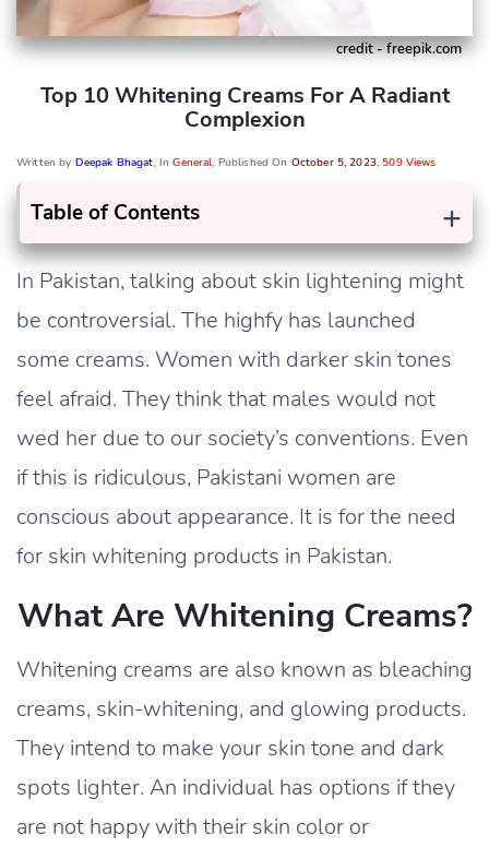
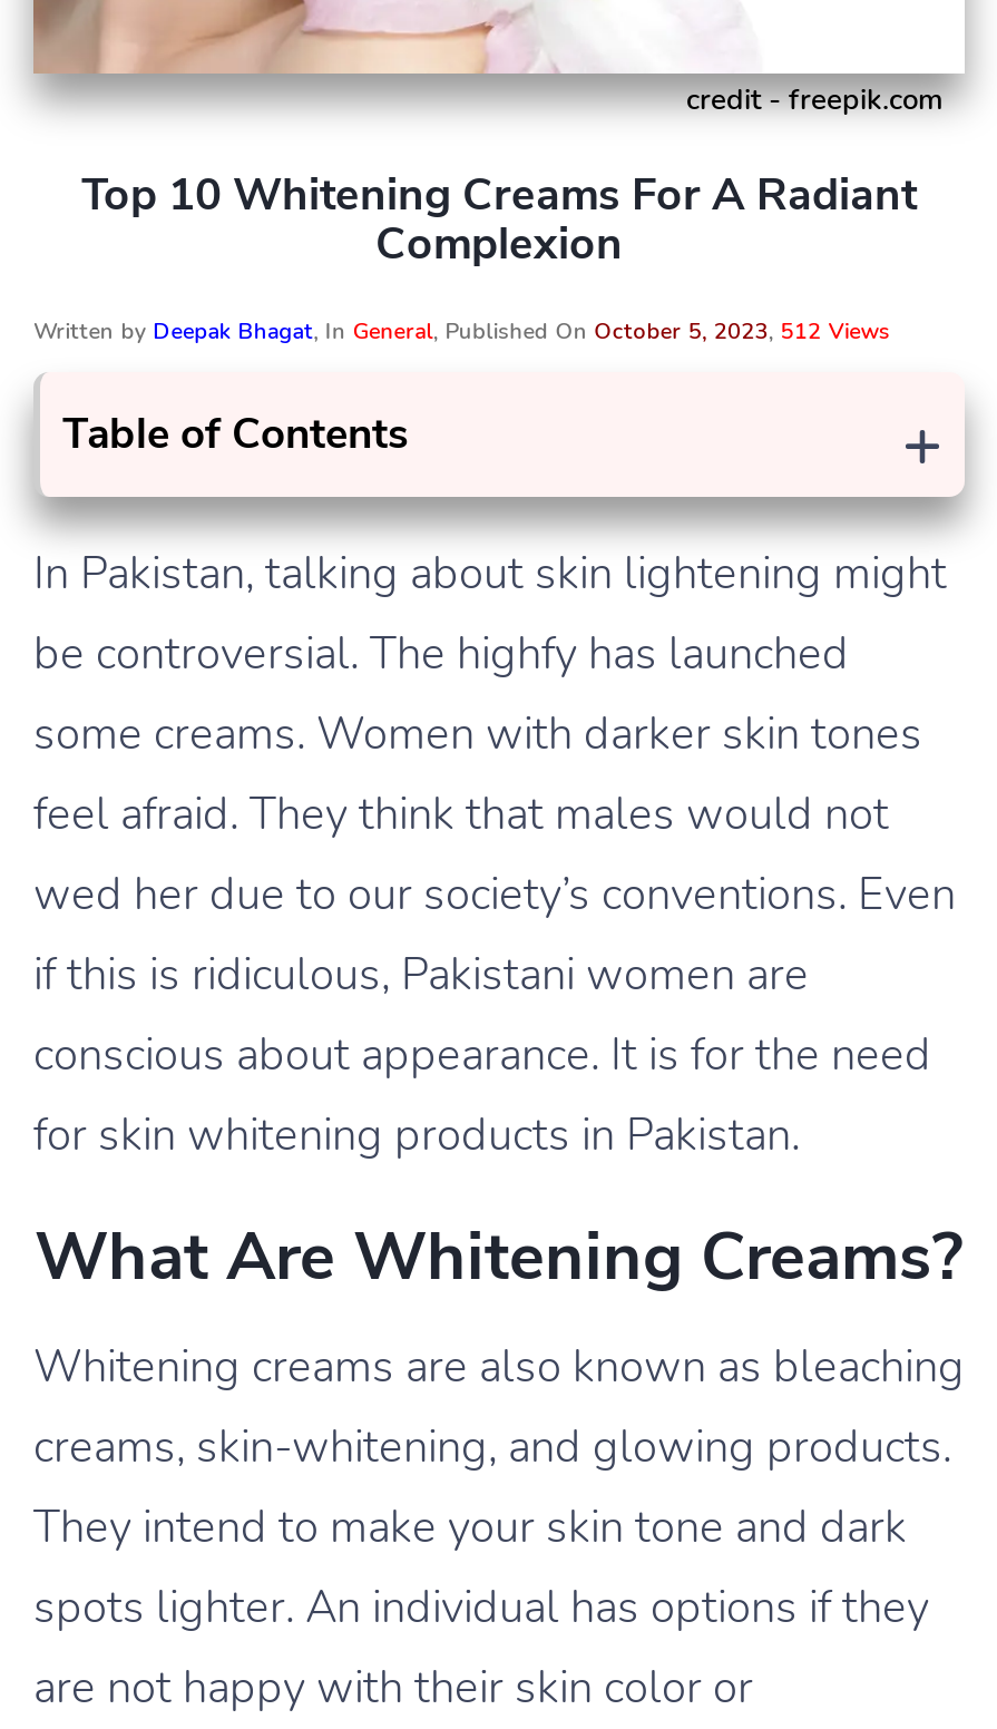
[16,155,436,170] Written by Deepak Bhagat, In General, Published On October 5, 2023, 509 Views -> [33,316,890,348] Written by Deepak Bhagat, In General, Published On October 5, 2023, 512 Views

